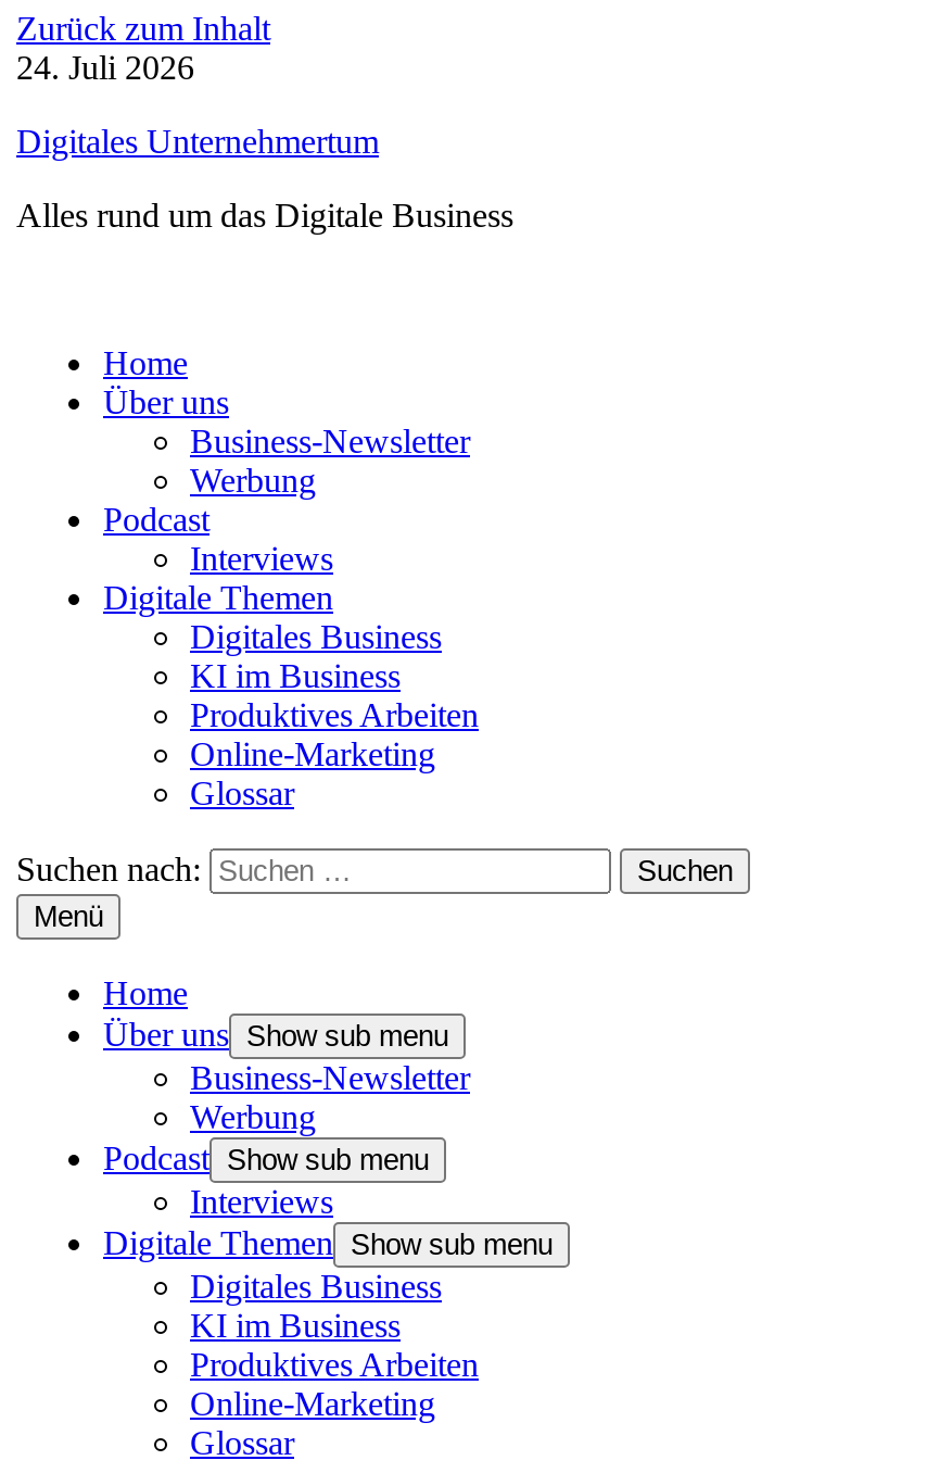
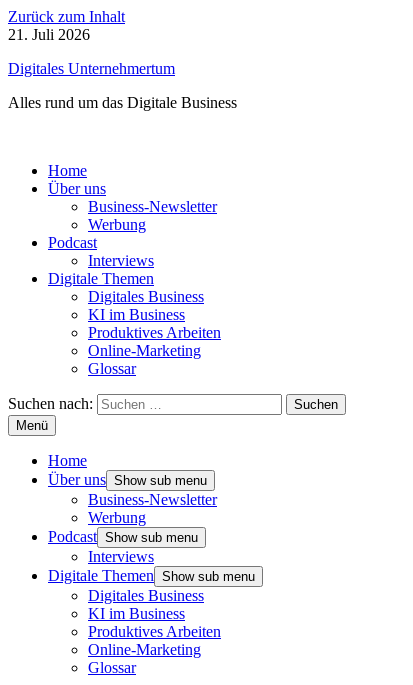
[16,49,194,86] 24. Juli 2026 -> [8,26,90,43] 21. Juli 2026

